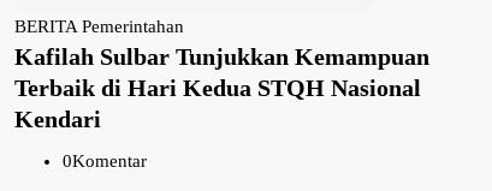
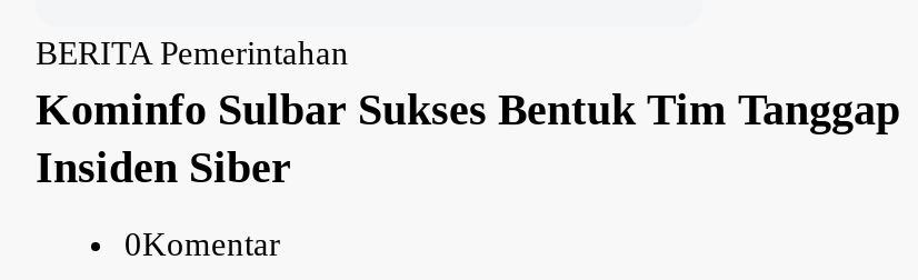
[14,43,429,132] Kafilah Sulbar Tunjukkan Kemampuan | Terbaik di Hari Kedua STQH Nasional | Kendari -> [36,84,900,191] Kominfo Sulbar Sukses Bentuk Tim Tanggap | Insiden Siber

